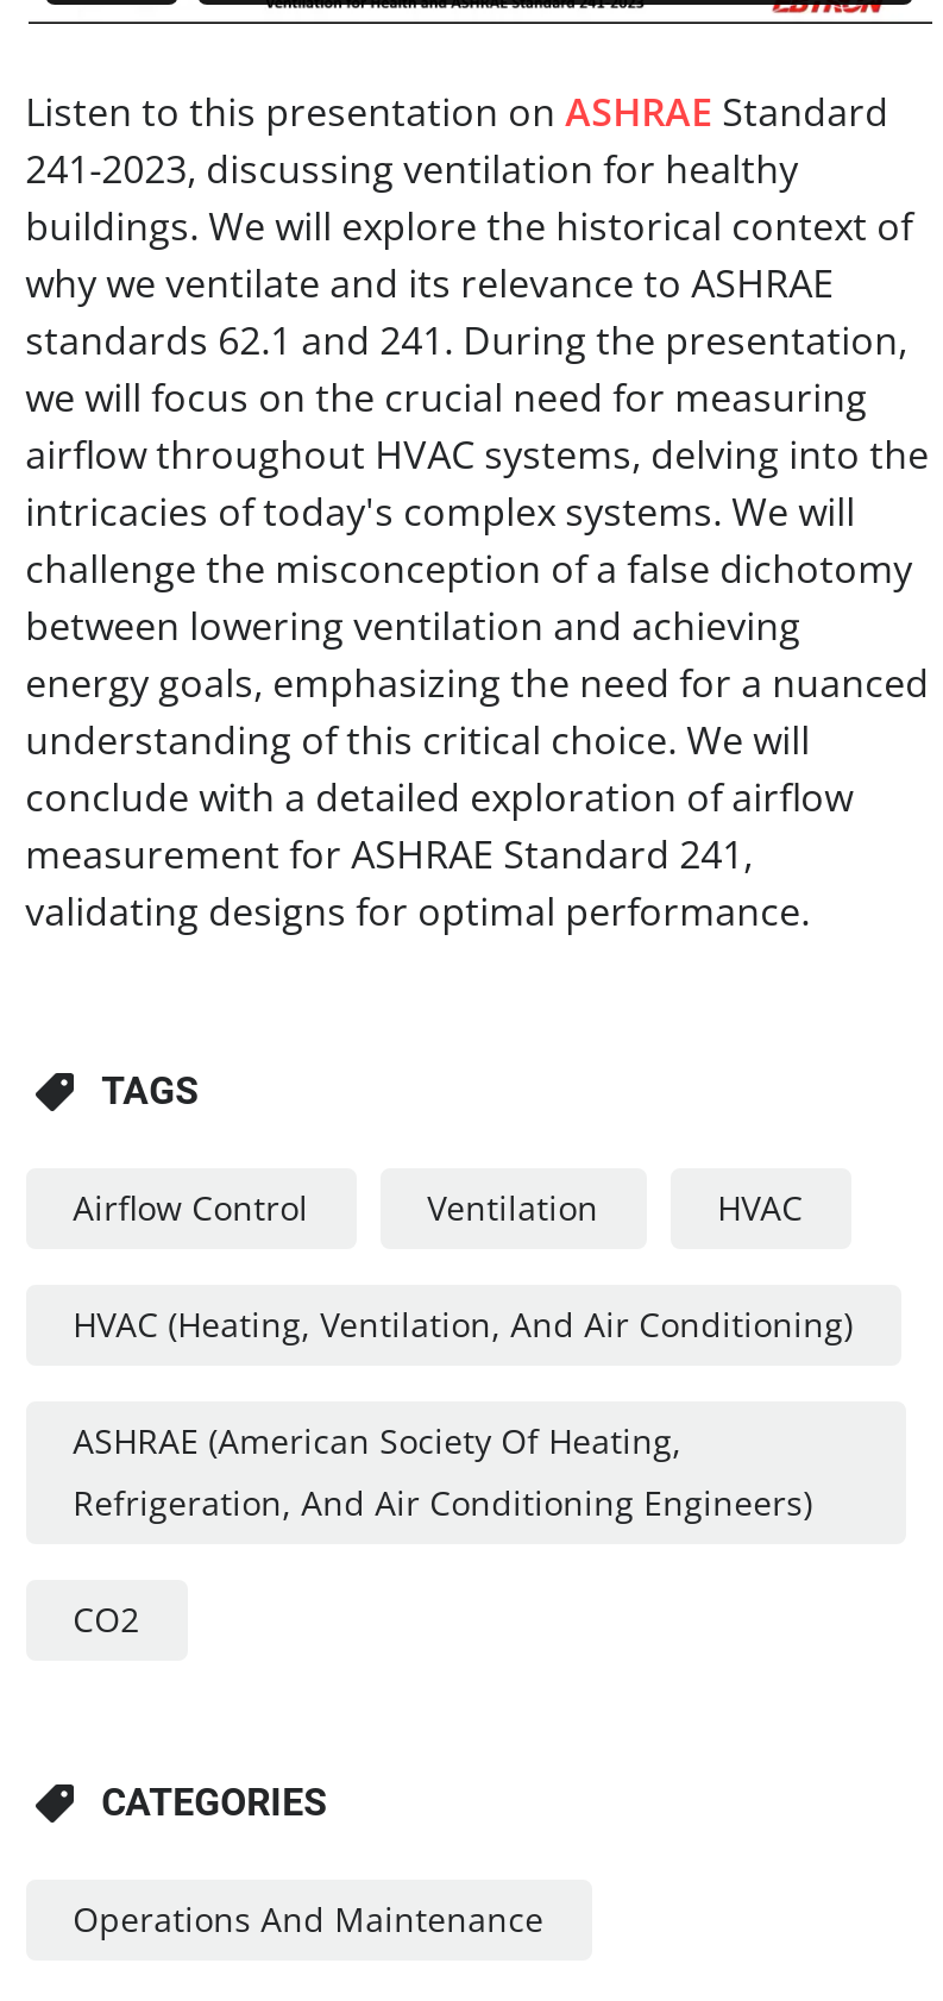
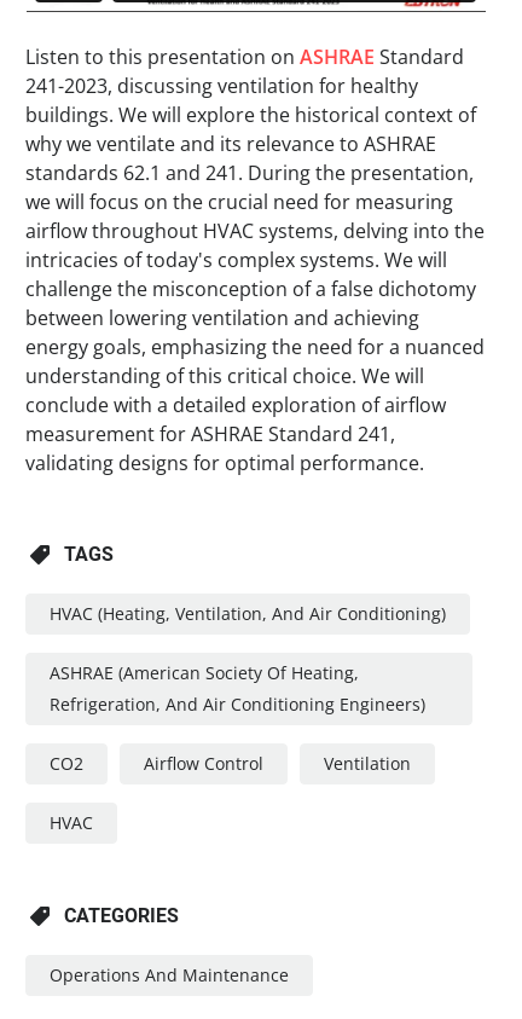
moved [73,1186,803,1231] -> [49,752,410,835]: Airflow Control | Ventilation | HVAC
moved [73,1302,853,1643] -> [49,602,445,775]: HVAC (Heating, Ventilation, And Air Conditioning) | ASHRAE (American Society Of Heating, | Refrigeration, And Air Conditioning Engineers) | CO2

